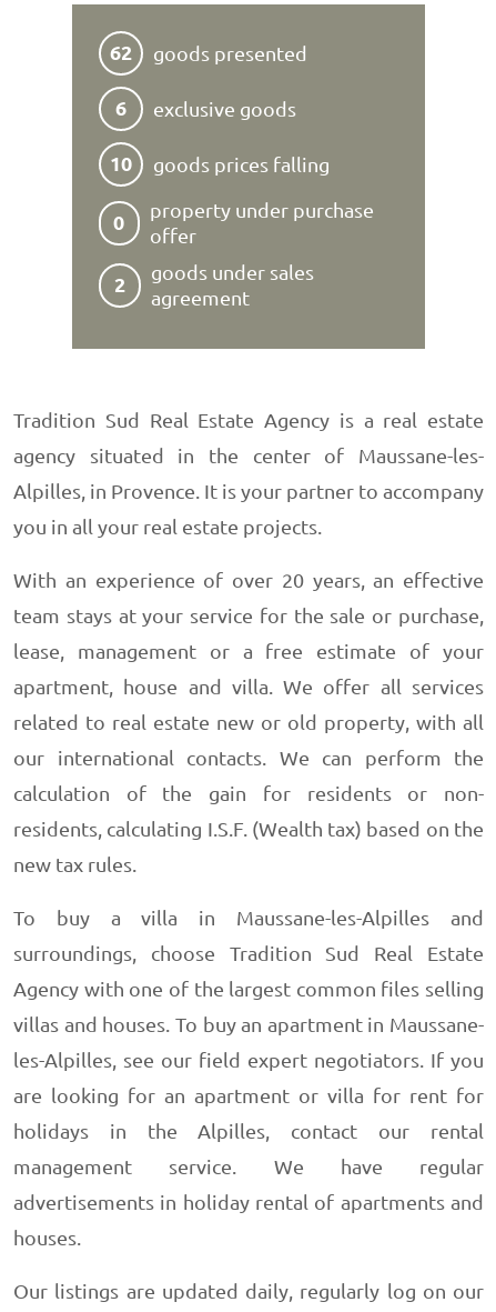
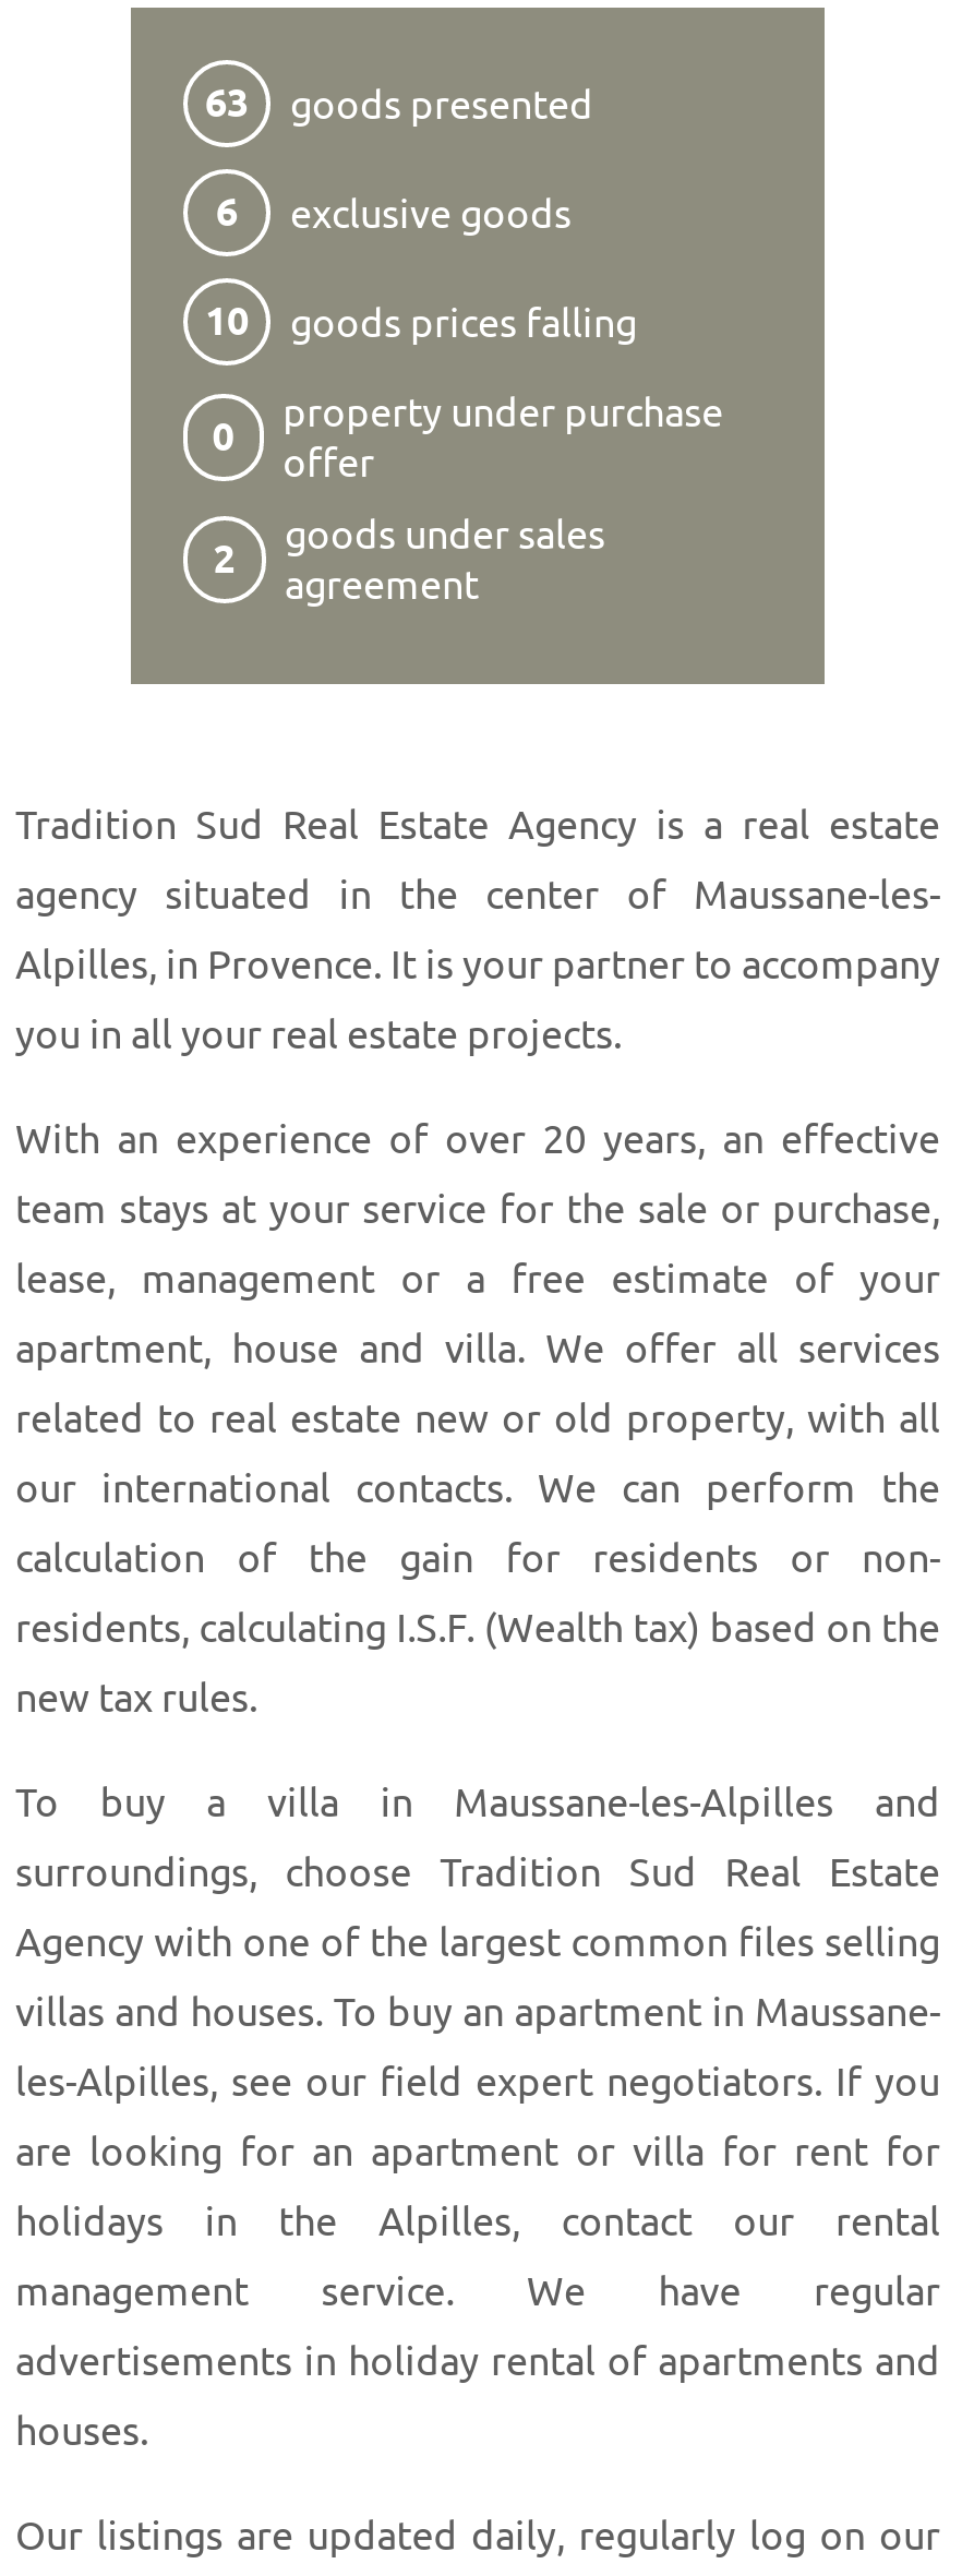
[110,41,307,64] 62 goods presented -> [205,80,593,125] 63 goods presented

